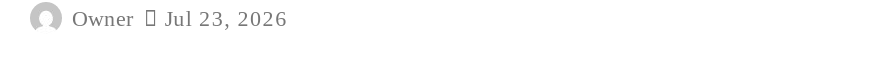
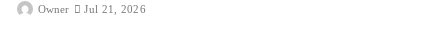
[72,6,288,30] Owner Jul 23, 2026 -> [38,3,146,15] Owner Jul 21, 2026

